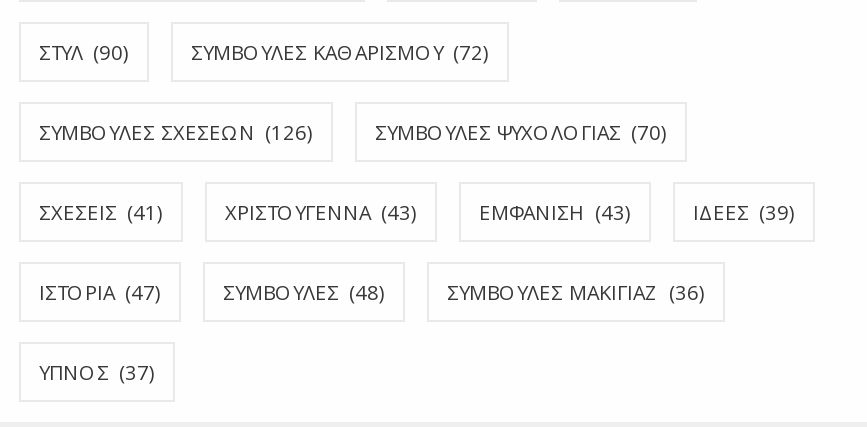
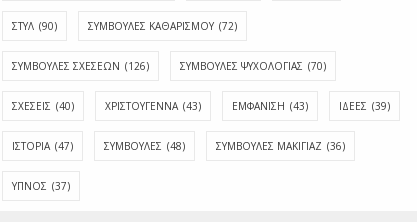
[39,197,163,225] ΣΧΕΣΕΙΣ (41) -> [12,98,74,112] ΣΧΕΣΕΙΣ (40)

